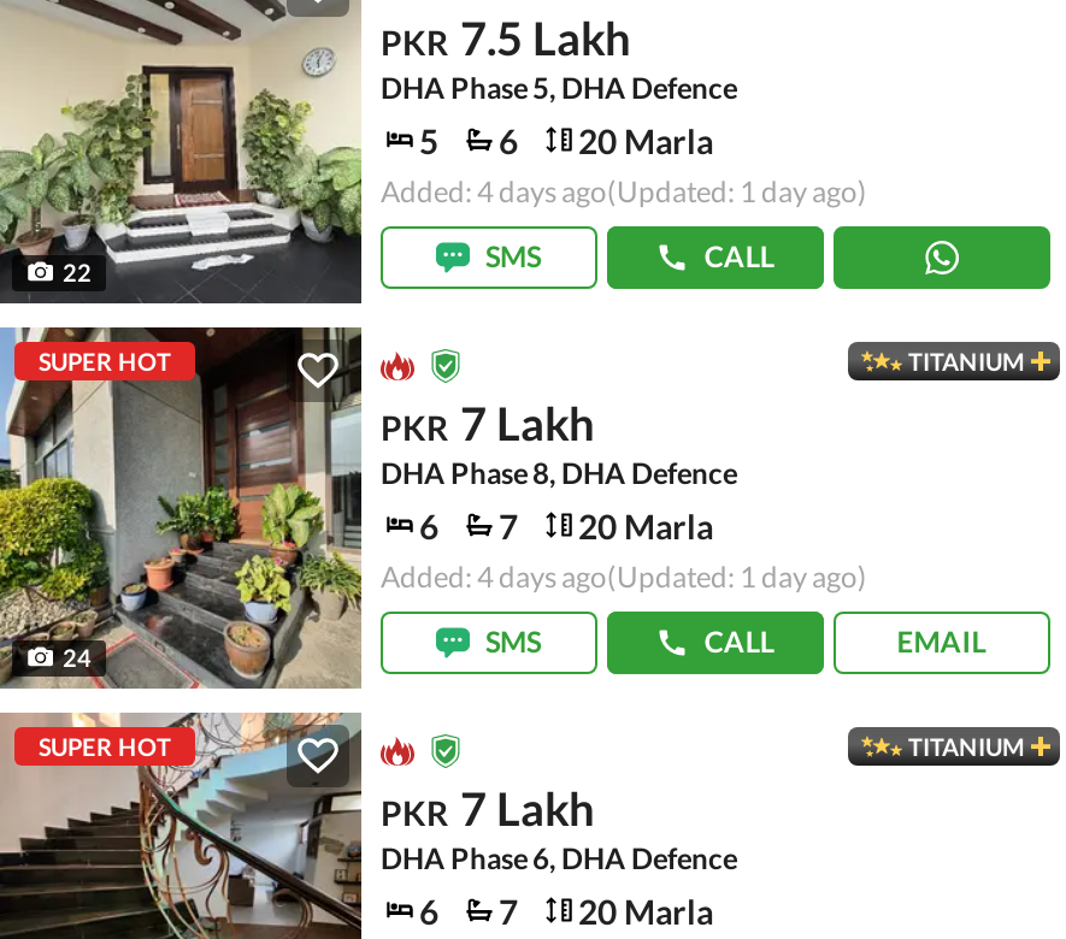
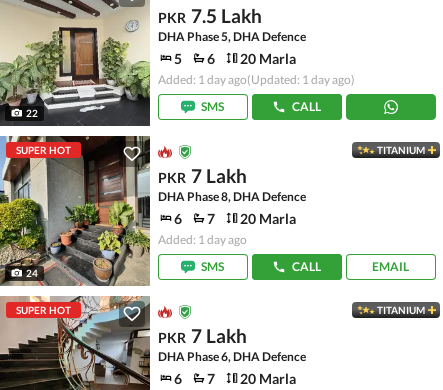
[381,173,867,209] Added: 4 days ago(Updated: 1 day ago) -> [158,72,355,87] Added: 1 day ago(Updated: 1 day ago)
[381,559,867,595] Added: 4 days ago(Updated: 1 day ago) -> [158,232,247,247] Added: 1 day ago

